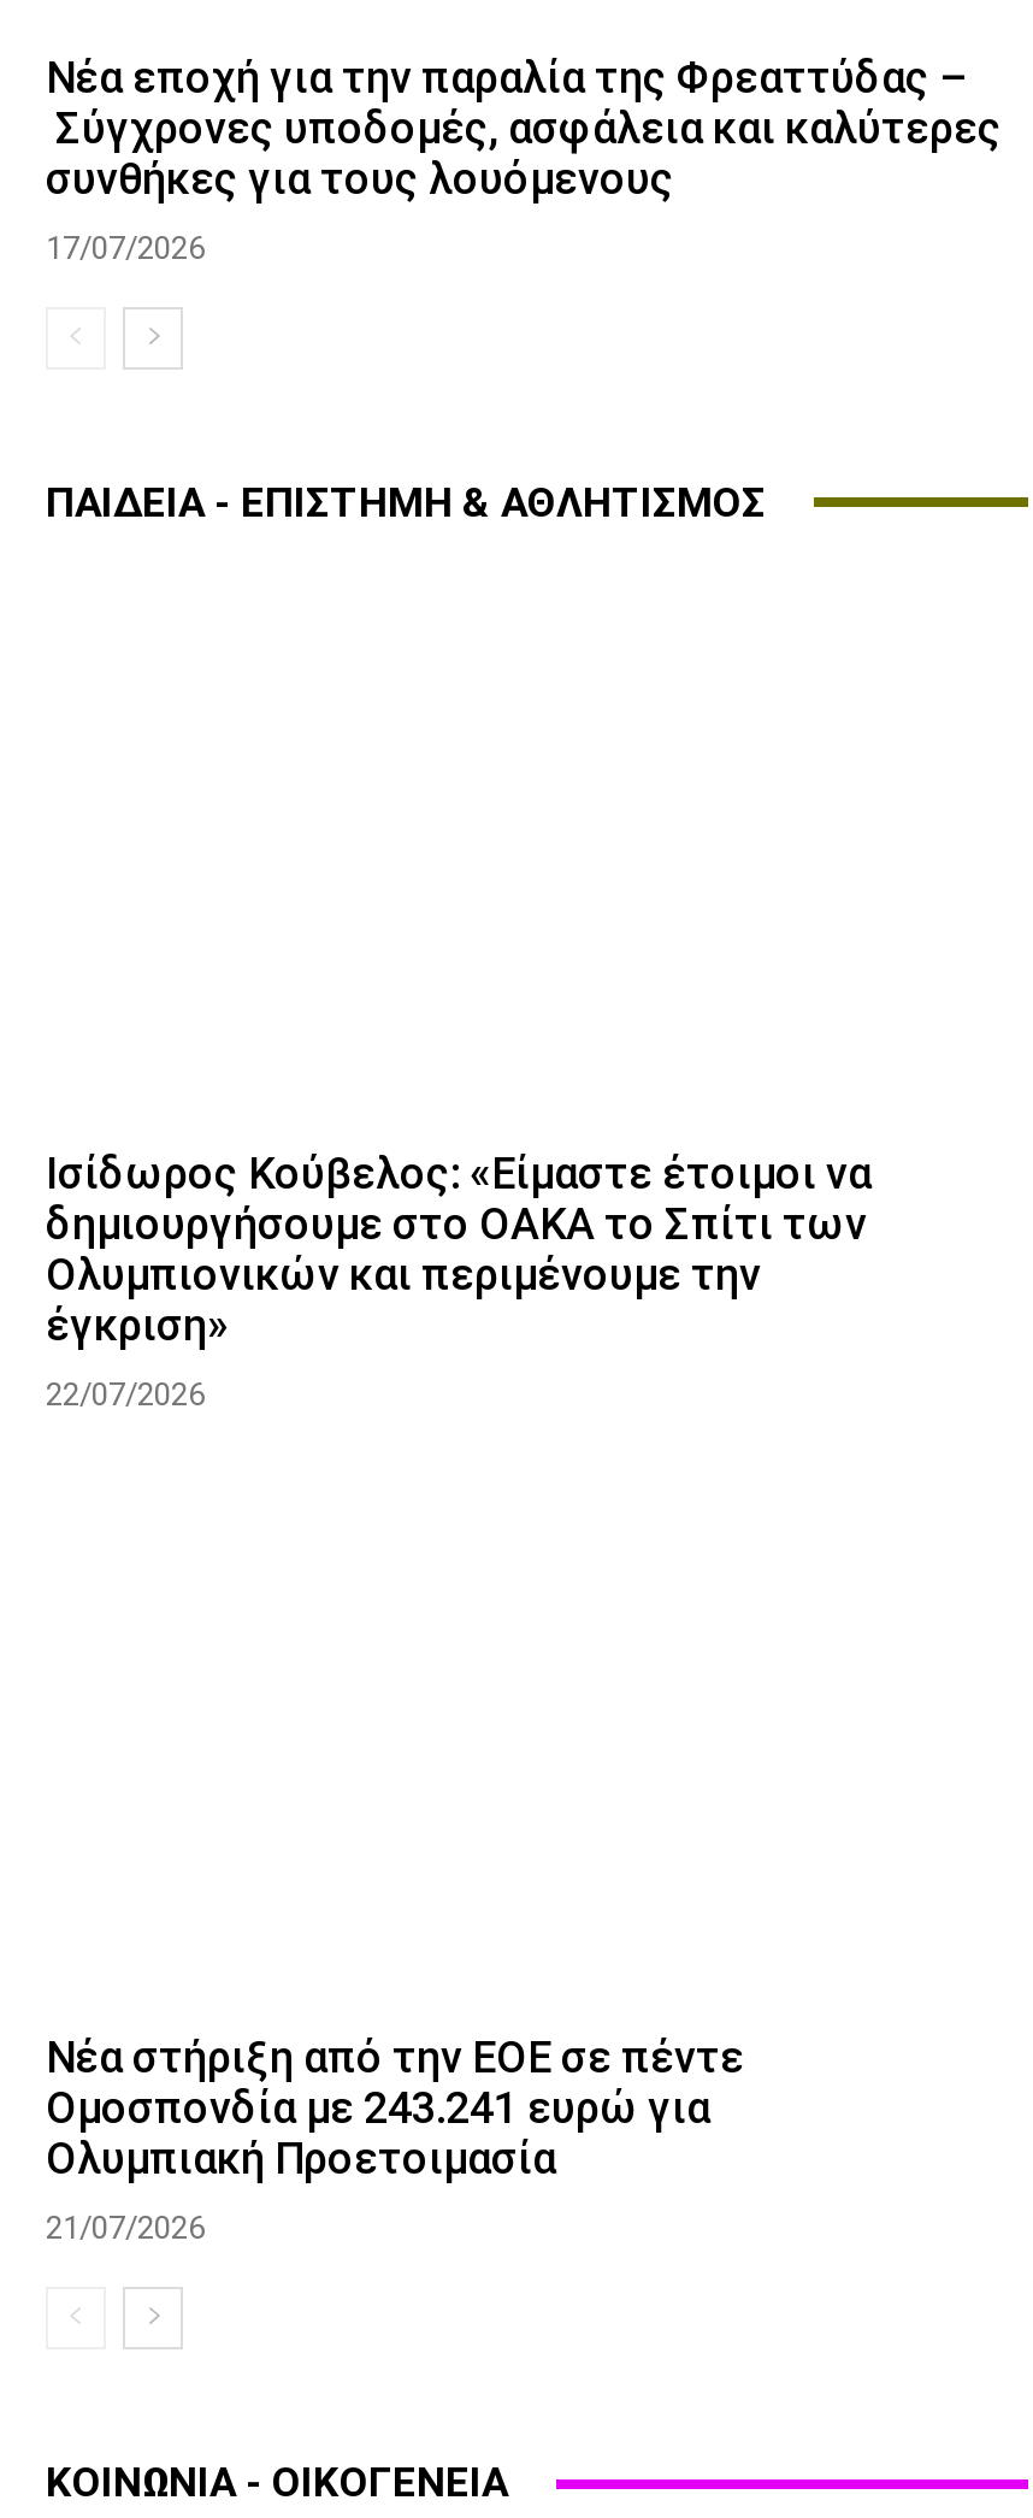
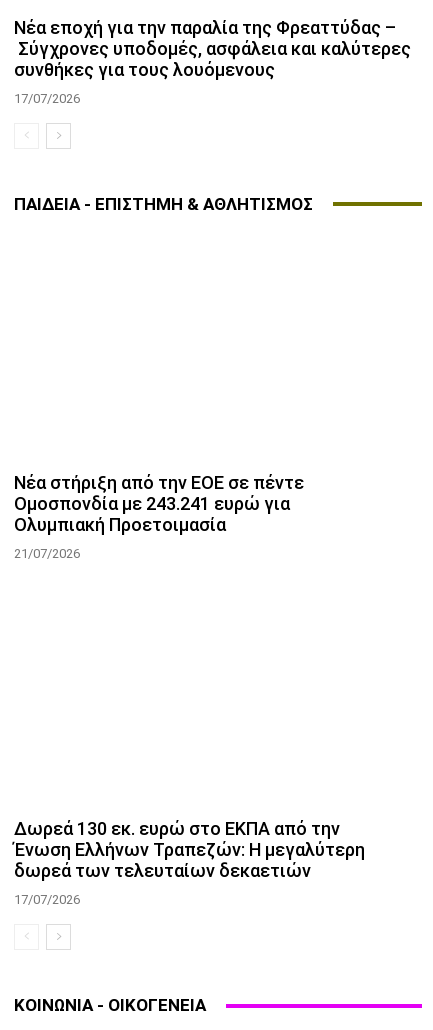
[46,1149,872,1413] Ισίδωρος Κούβελος: «Είμαστε έτοιμοι να | δημιουργήσουμε στο ΟΑΚΑ το Σπίτι των | Ολυμπιονικών και περιμένουμε την | έγκριση» | 22/07/2026 -> none
moved [46,2032,744,2246] -> [14,472,304,561]: Νέα στήριξη από την ΕΟΕ σε πέντε | Ομοσπονδία με 243.241 ευρώ για | Ολυμπιακή Προετοιμασία | 21/07/2026
none -> [14,818,365,907] Δωρεά 130 εκ. ευρώ στο ΕΚΠΑ από την | Ένωση Ελλήνων Τραπεζών: Η μεγαλύτερη | δωρεά των τελευταίων δεκαετιών | 17/07/2026

